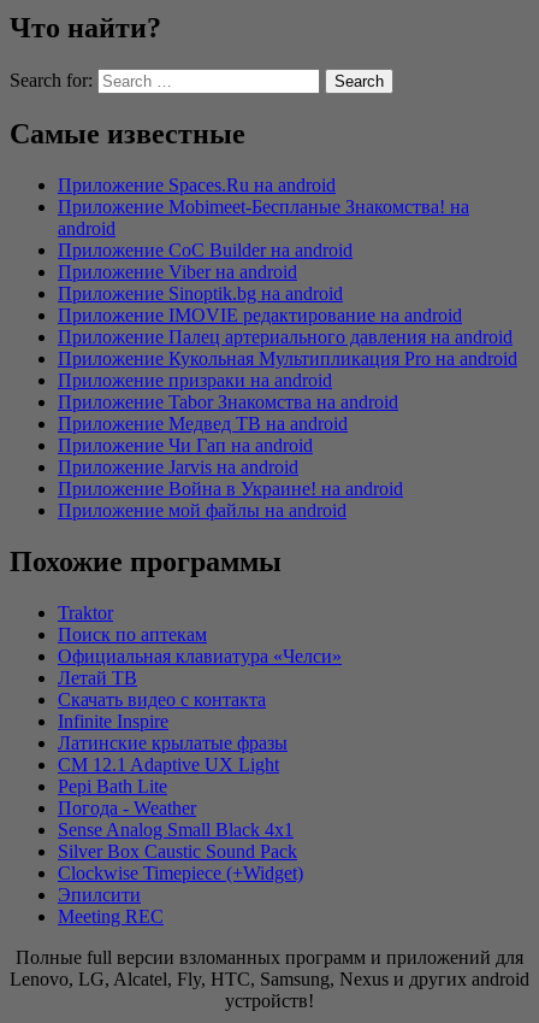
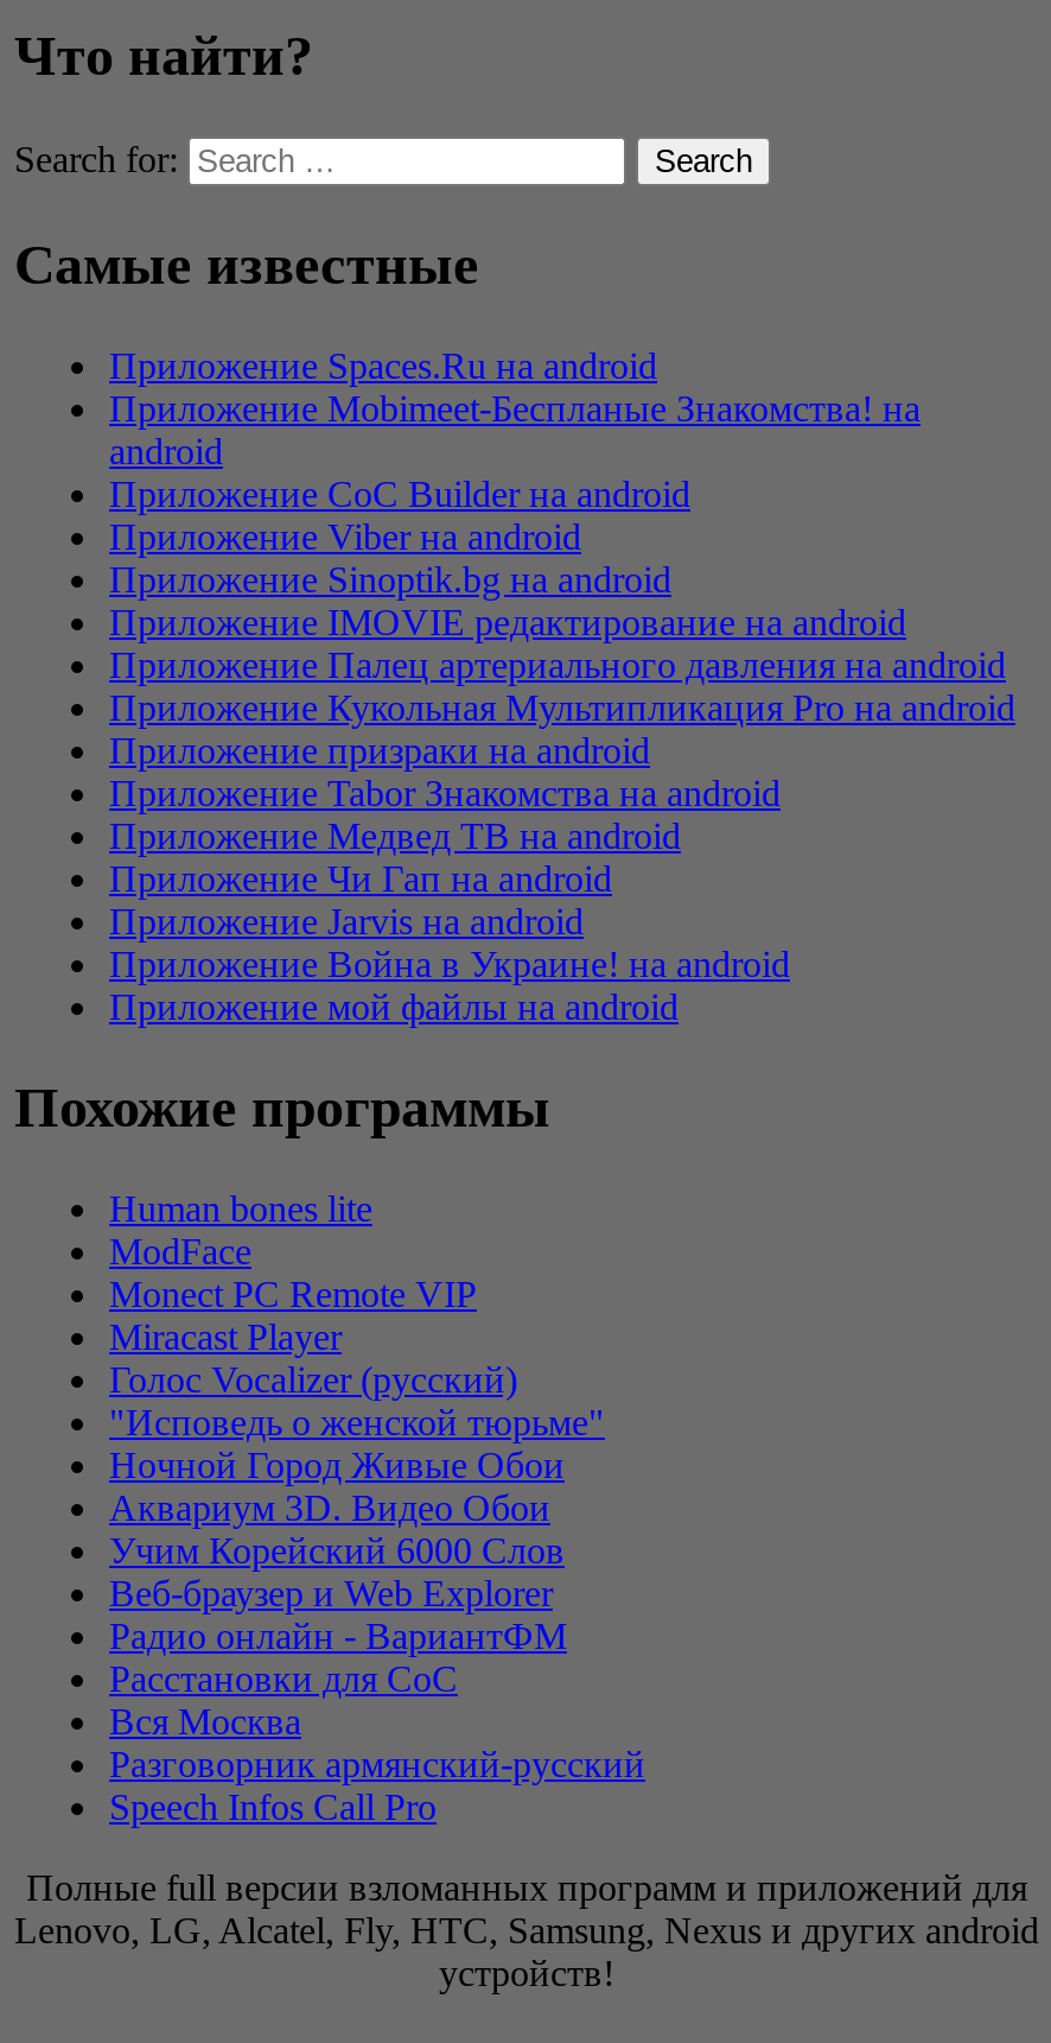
[58,602,342,926] Traktor | Поиск по аптекам | Официальная клавиатура «Челси» | Летай ТВ | Скачать видео с контакта | Infinite Inspire | Латинские крылатые фразы | CM 12.1 Adaptive UX Light | Pepi Bath Lite | Погода - Weather | Sense Analog Small Black 4x1 | Silver Box Caustic Sound Pack | Clockwise Timepiece (+Widget) | Эпилсити | Meeting REC -> [109,1188,645,1827] Human bones lite | ModFace | Monect PC Remote VIP | Miracast Player | Голос Vocalizer (русский) | "Исповедь о женской тюрьме" | Ночной Город Живые Обои | Аквариум 3D. Видео Обои | Учим Корейский 6000 Слов | Веб-браузер и Web Explorer | Радио онлайн - ВариантФМ | Расстановки для CoC | Вся Москва | Разговорник армянский-русский | Speech Infos Call Pro

